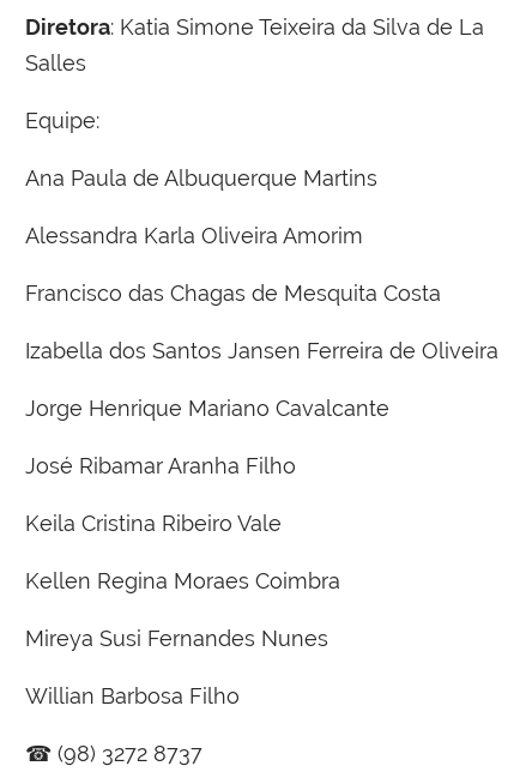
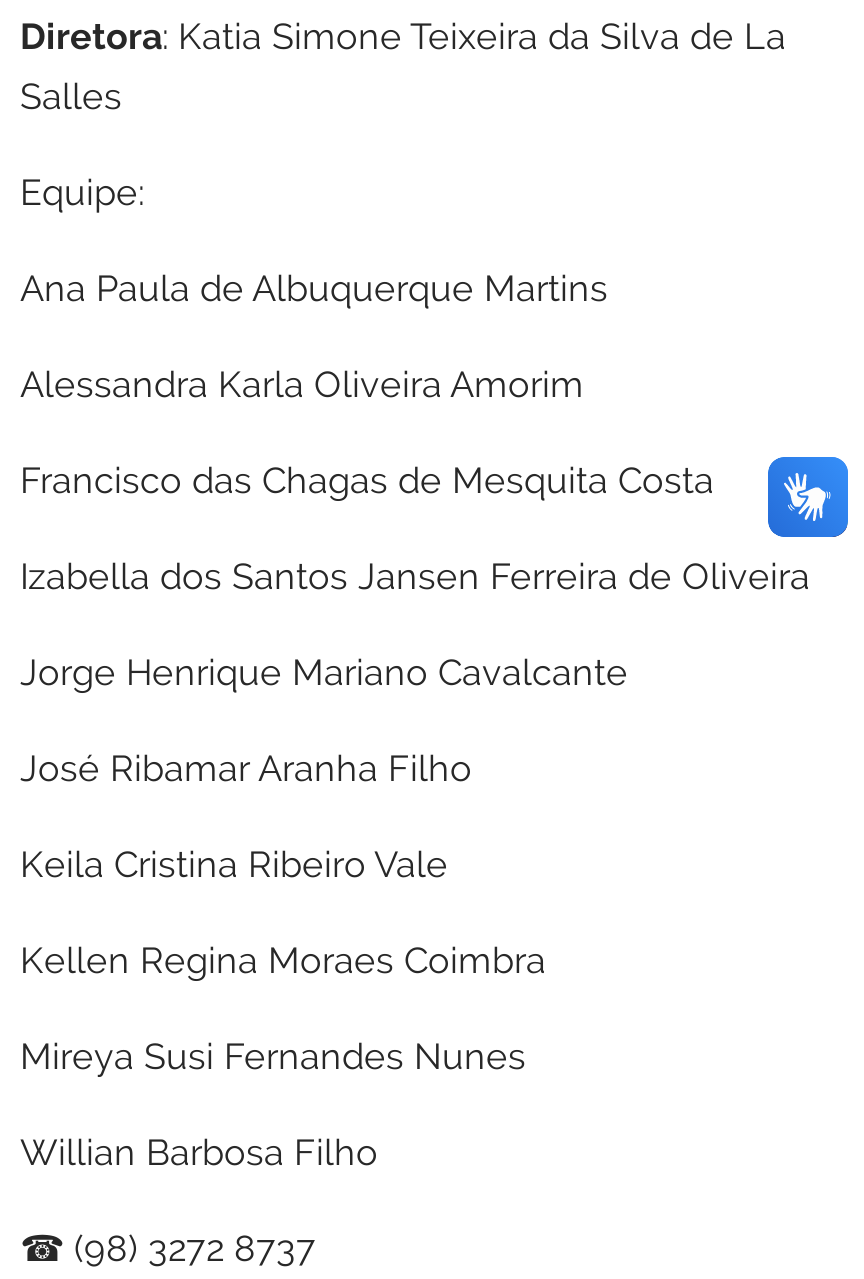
none -> [766,455,850,539] [image]

